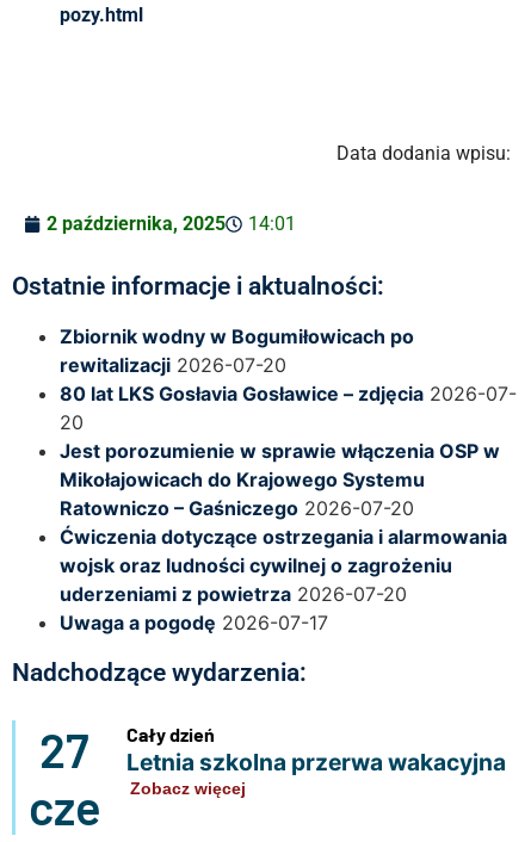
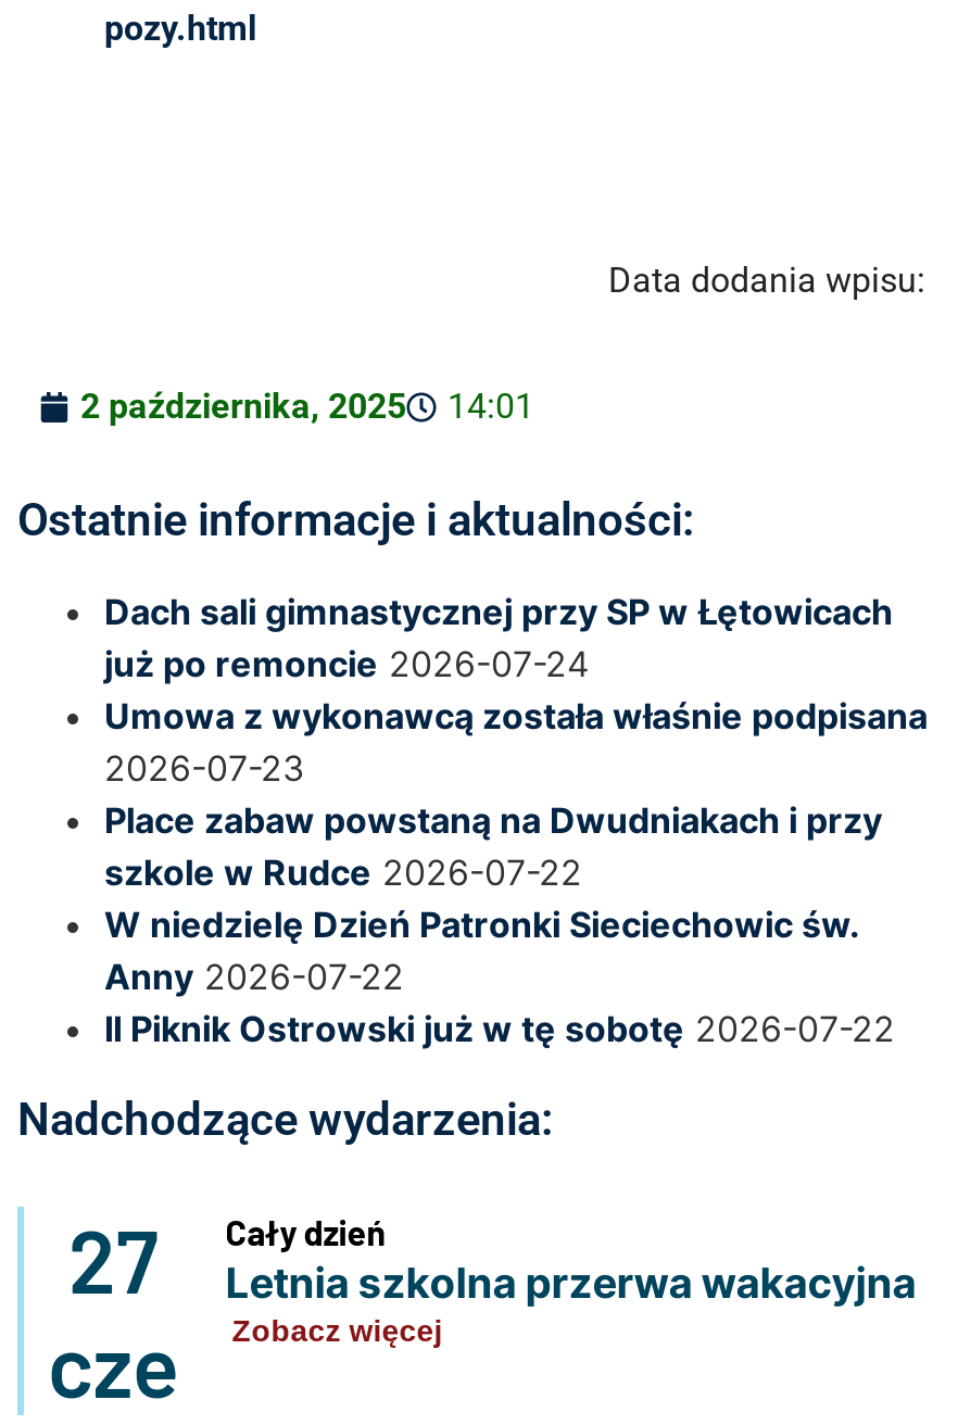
[60,324,517,634] Zbiornik wodny w Bogumiłowicach po | rewitalizacji 2026-07-20 | 80 lat LKS Gosłavia Gosławice – zdjęcia 2026-07- | 20 | Jest porozumienie w sprawie włączenia OSP w | Mikołajowicach do Krajowego Systemu | Ratowniczo – Gaśniczego 2026-07-20 | Ćwiczenia dotyczące ostrzegania i alarmowania | wojsk oraz ludności cywilnej o zagrożeniu | uderzeniami z powietrza 2026-07-20 | Uwaga a pogodę 2026-07-17 -> [104,590,928,1051] Dach sali gimnastycznej przy SP w Łętowicach | już po remoncie 2026-07-24 | Umowa z wykonawcą została właśnie podpisana | 2026-07-23 | Place zabaw powstaną na Dwudniakach i przy | szkole w Rudce 2026-07-22 | W niedzielę Dzień Patronki Sieciechowic św. | Anny 2026-07-22 | II Piknik Ostrowski już w tę sobotę 2026-07-22

